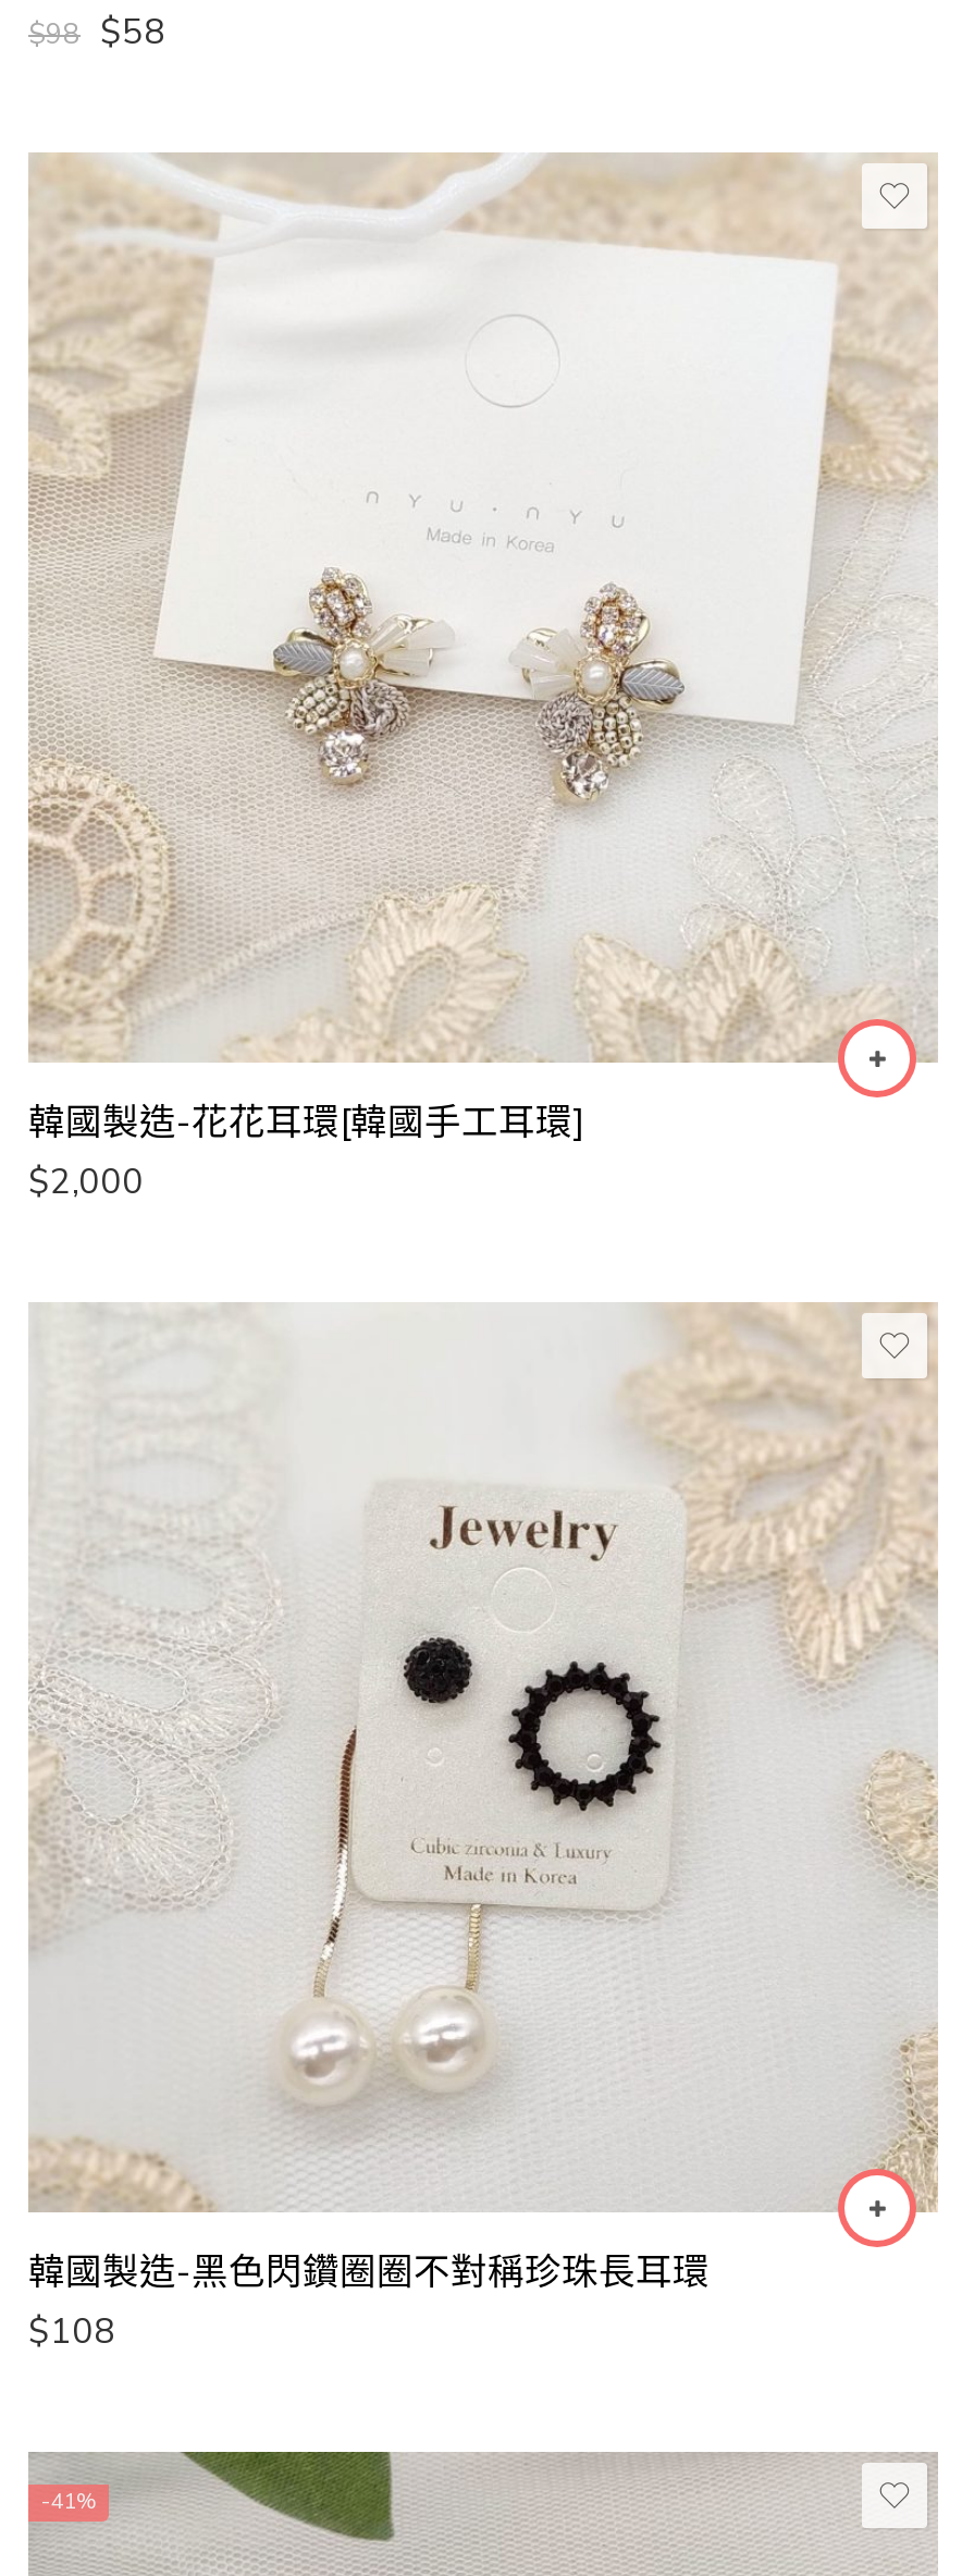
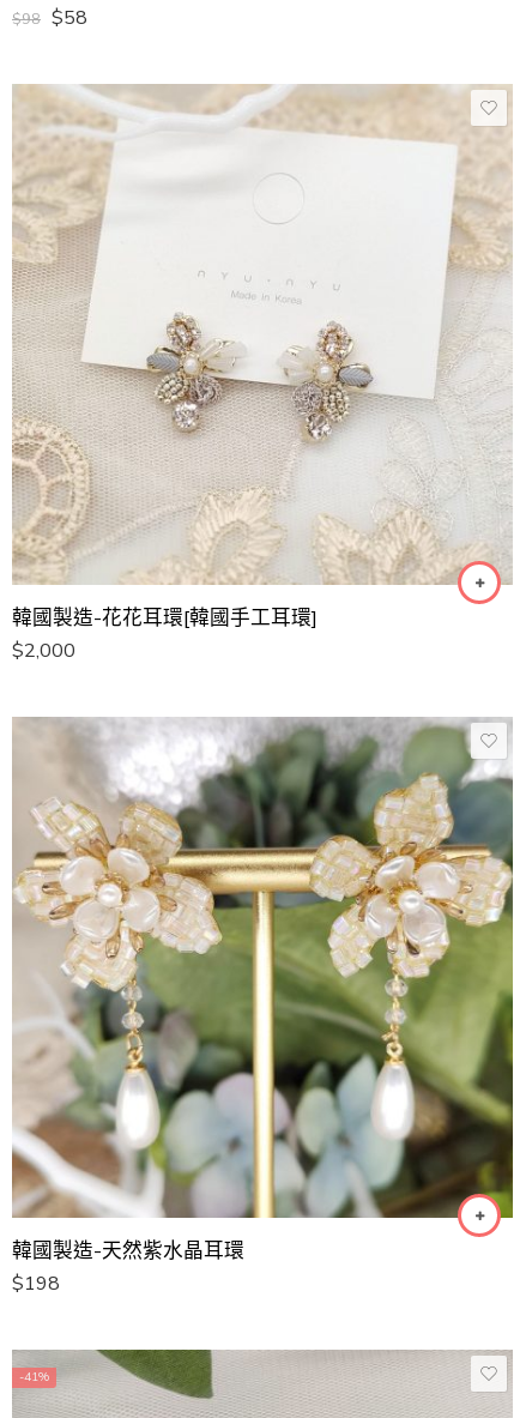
[28,1302,938,2356] [image] | 韓國製造-黑色閃鑽圈圈不對稱珍珠長耳環 | $108 -> [12,717,514,1297] [image] | 韓國製造-天然紫水晶耳環 | $198

